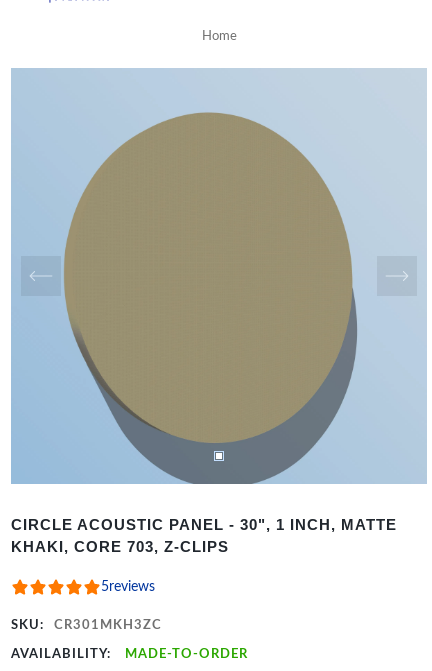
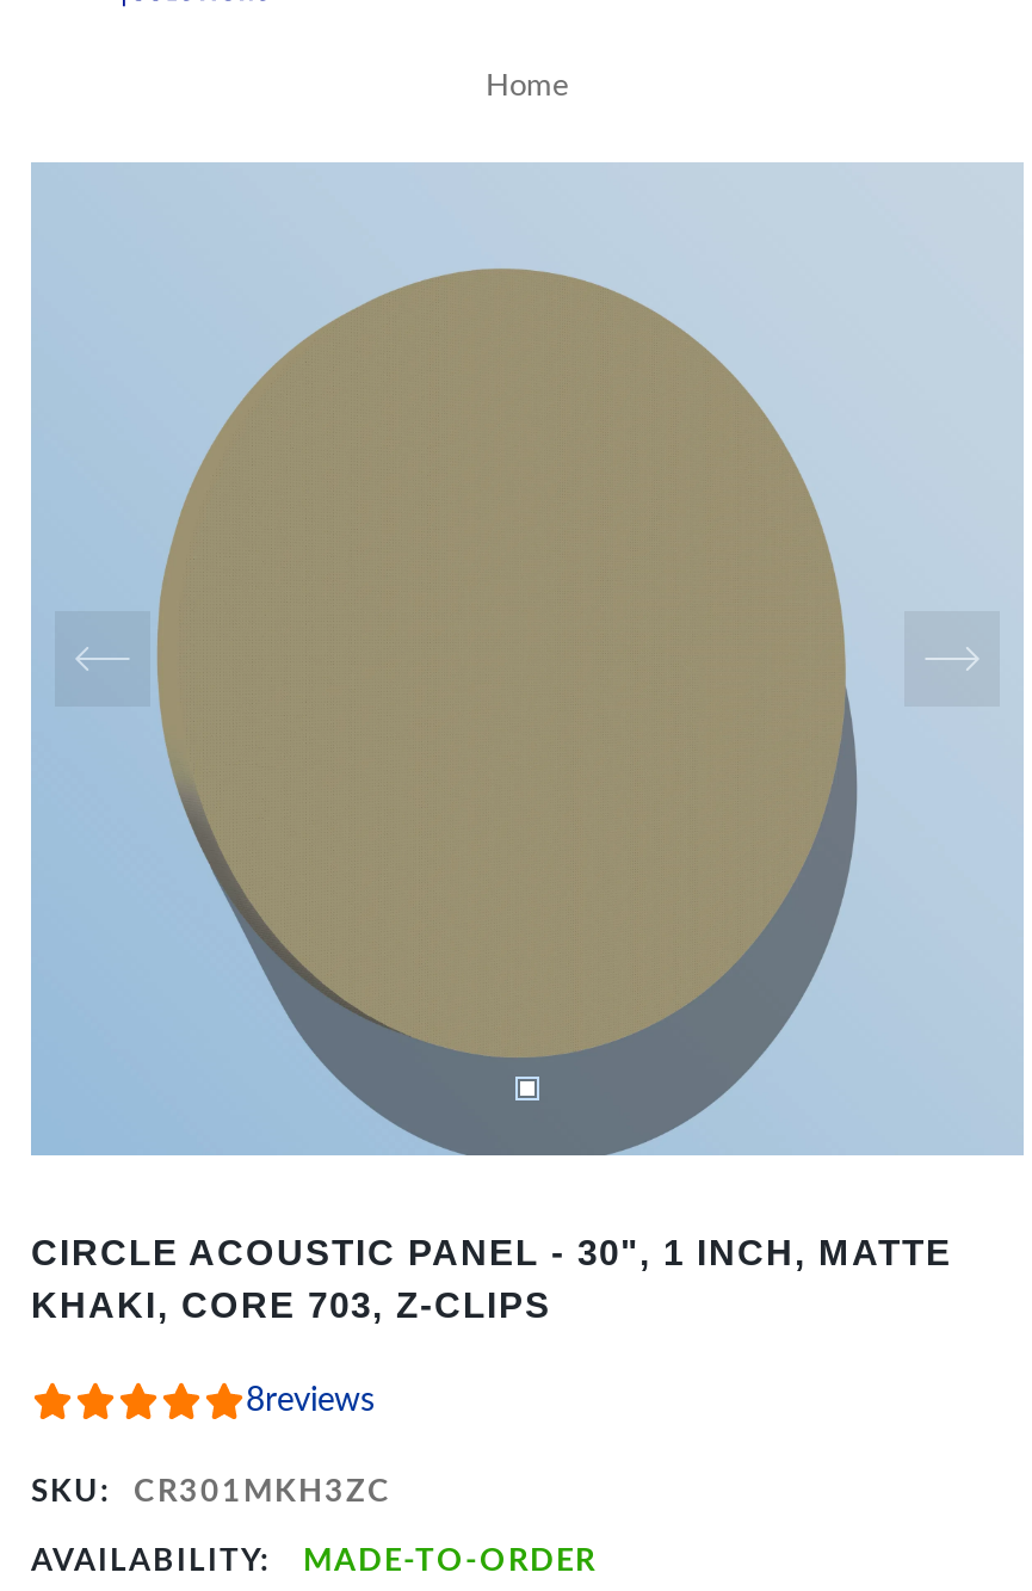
[101,580,155,594] 5reviews -> [246,1385,375,1418] 8reviews

